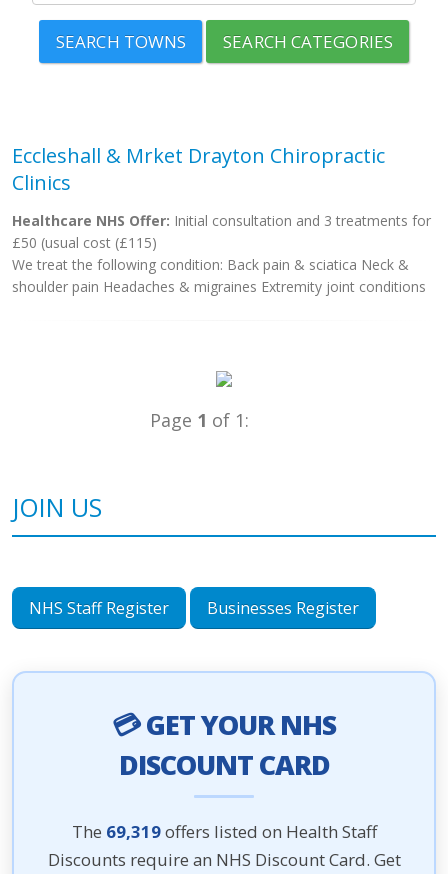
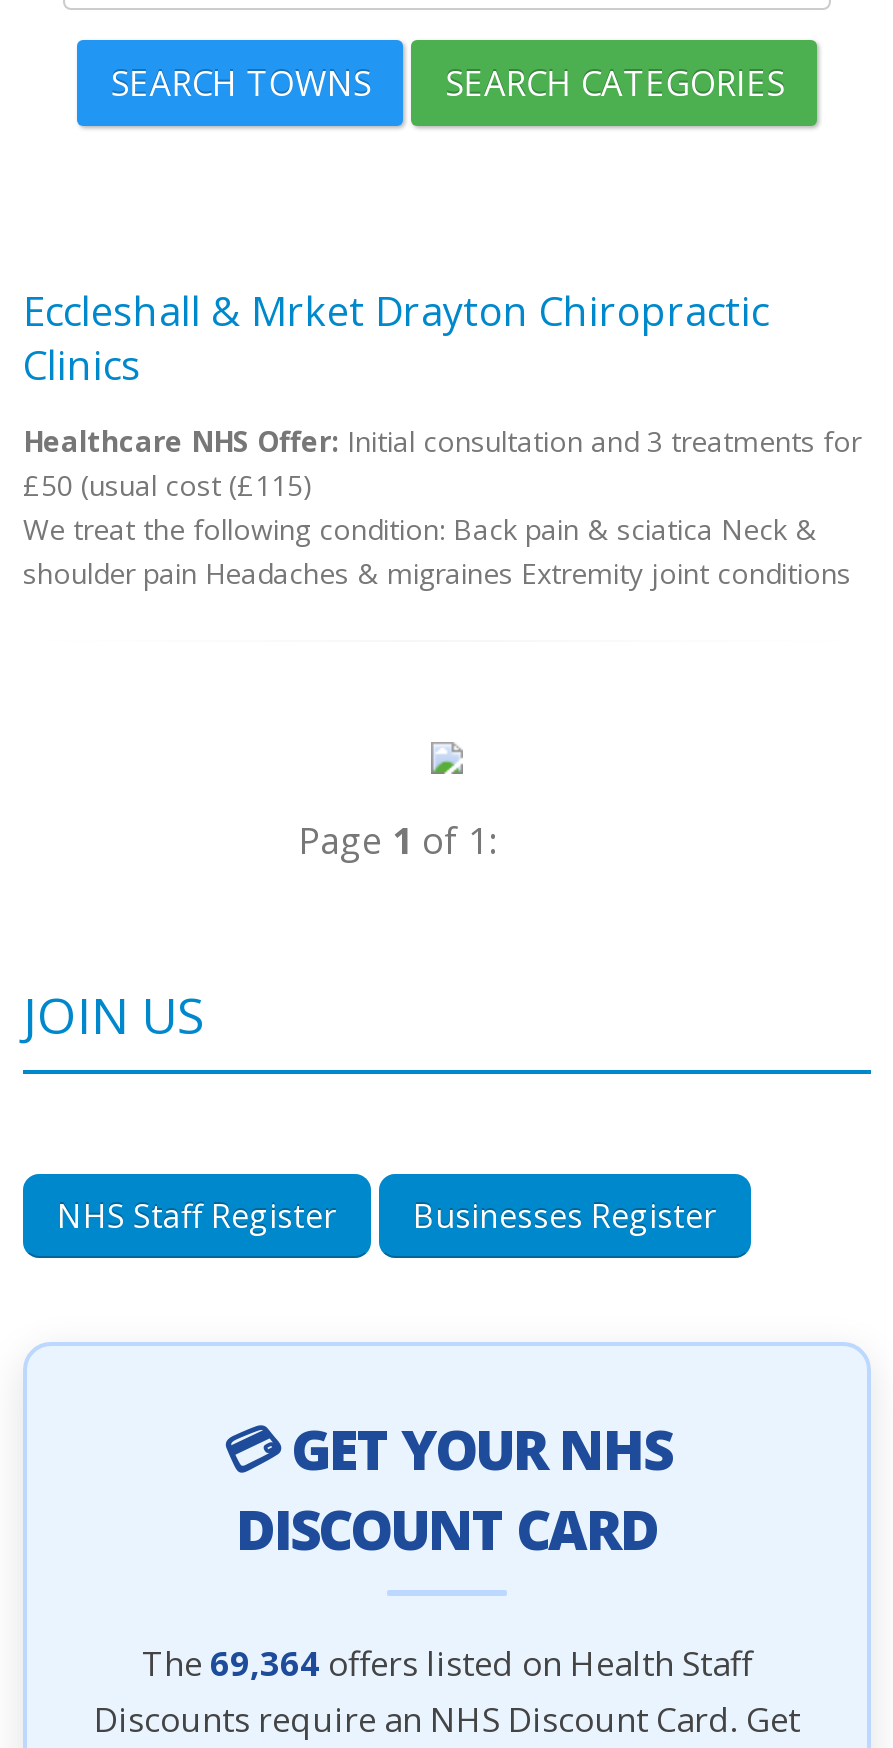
[71,820,376,843] The 69,319 offers listed on Health Staff -> [142,1640,752,1686] The 69,364 offers listed on Health Staff

